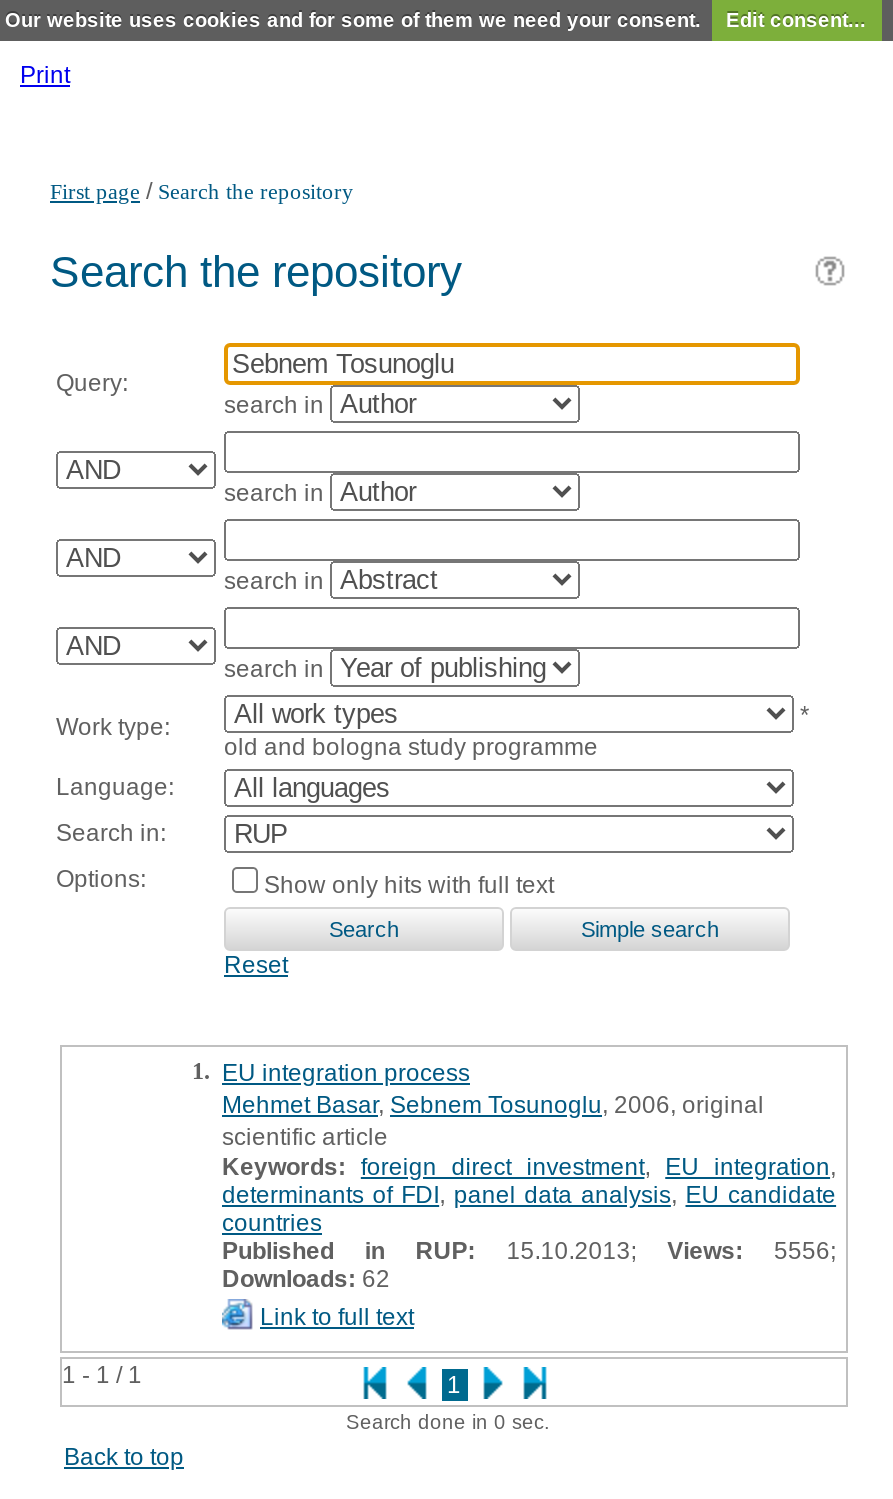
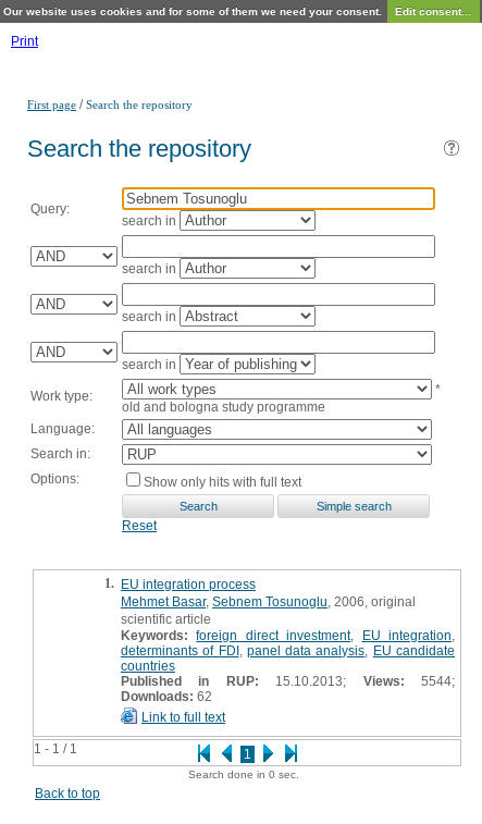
[222,1236,836,1264] Published in RUP: 15.10.2013; Views: 5556; -> [121,673,455,688] Published in RUP: 15.10.2013; Views: 5544;

